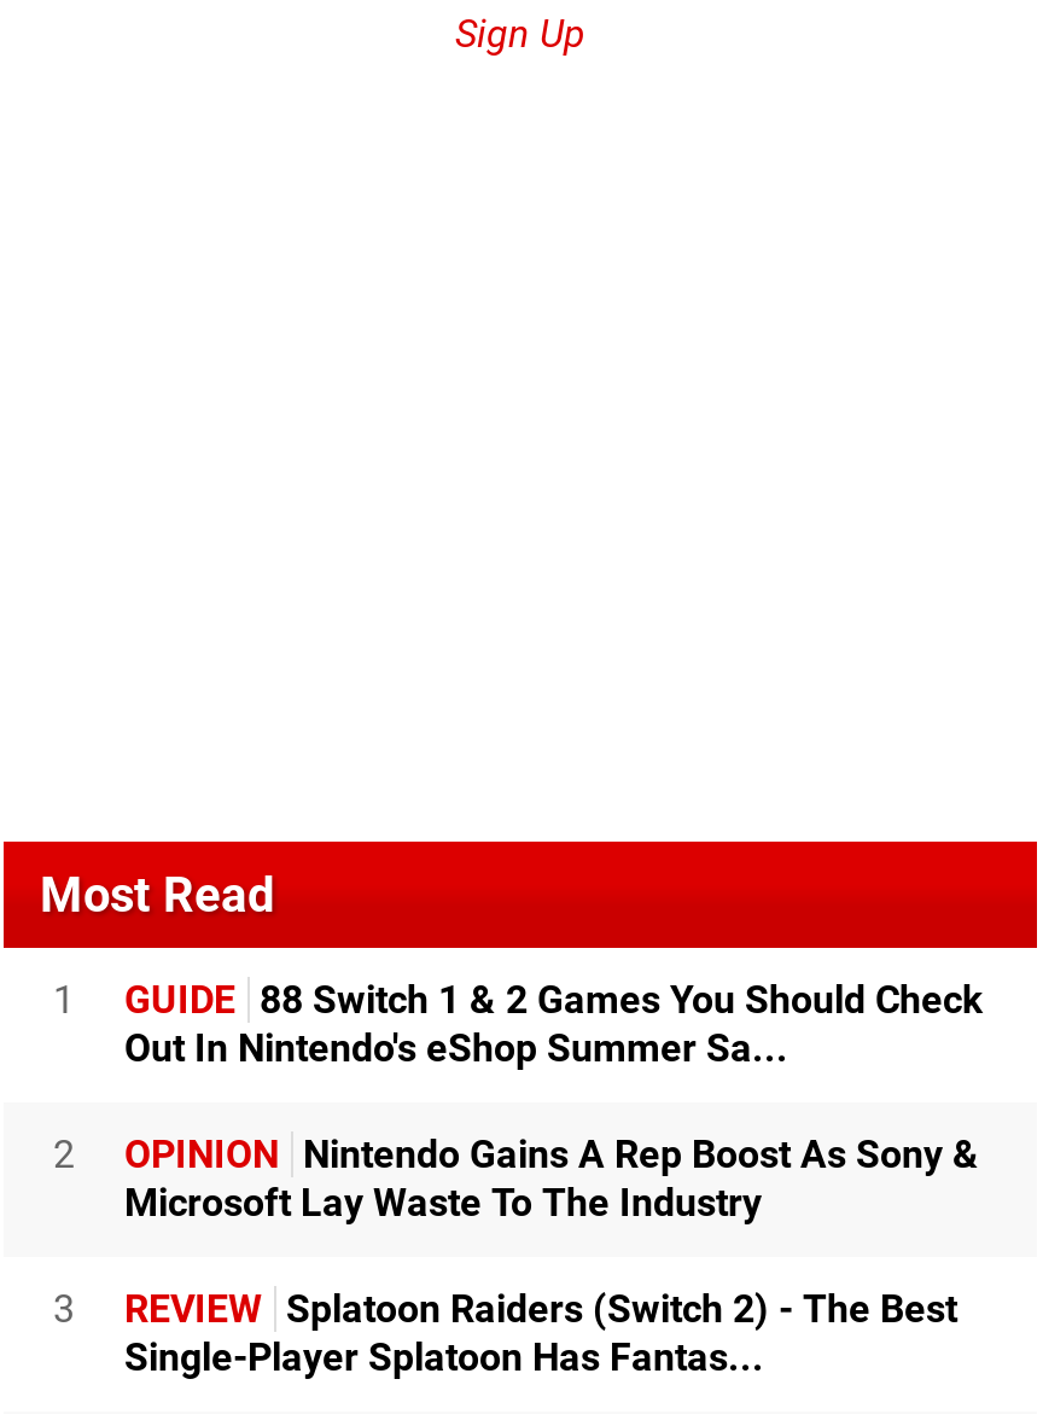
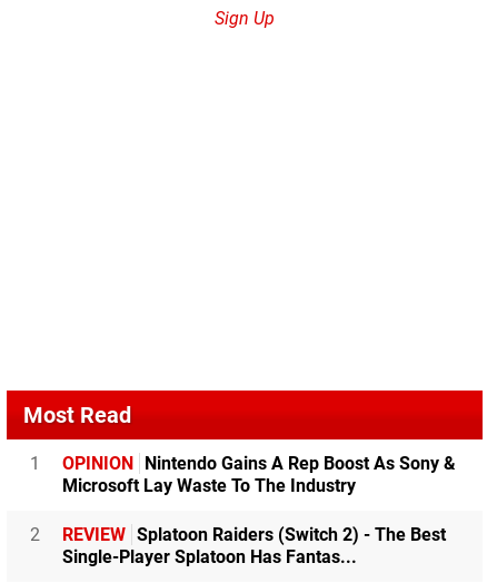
[53,977,984,1177] GUIDE 88 Switch 1 & 2 Games You Should Check | Out In Nintendo's eShop Summer Sa... | 2 -> none
[53,1286,957,1332] 3 REVIEW Splatoon Raiders (Switch 2) - The Best -> [29,524,446,545] 2 REVIEW Splatoon Raiders (Switch 2) - The Best

